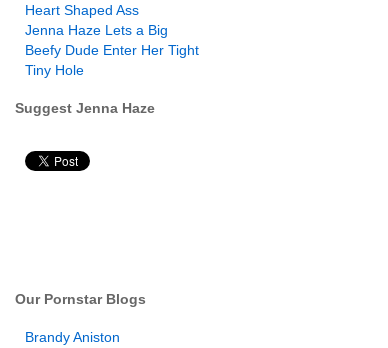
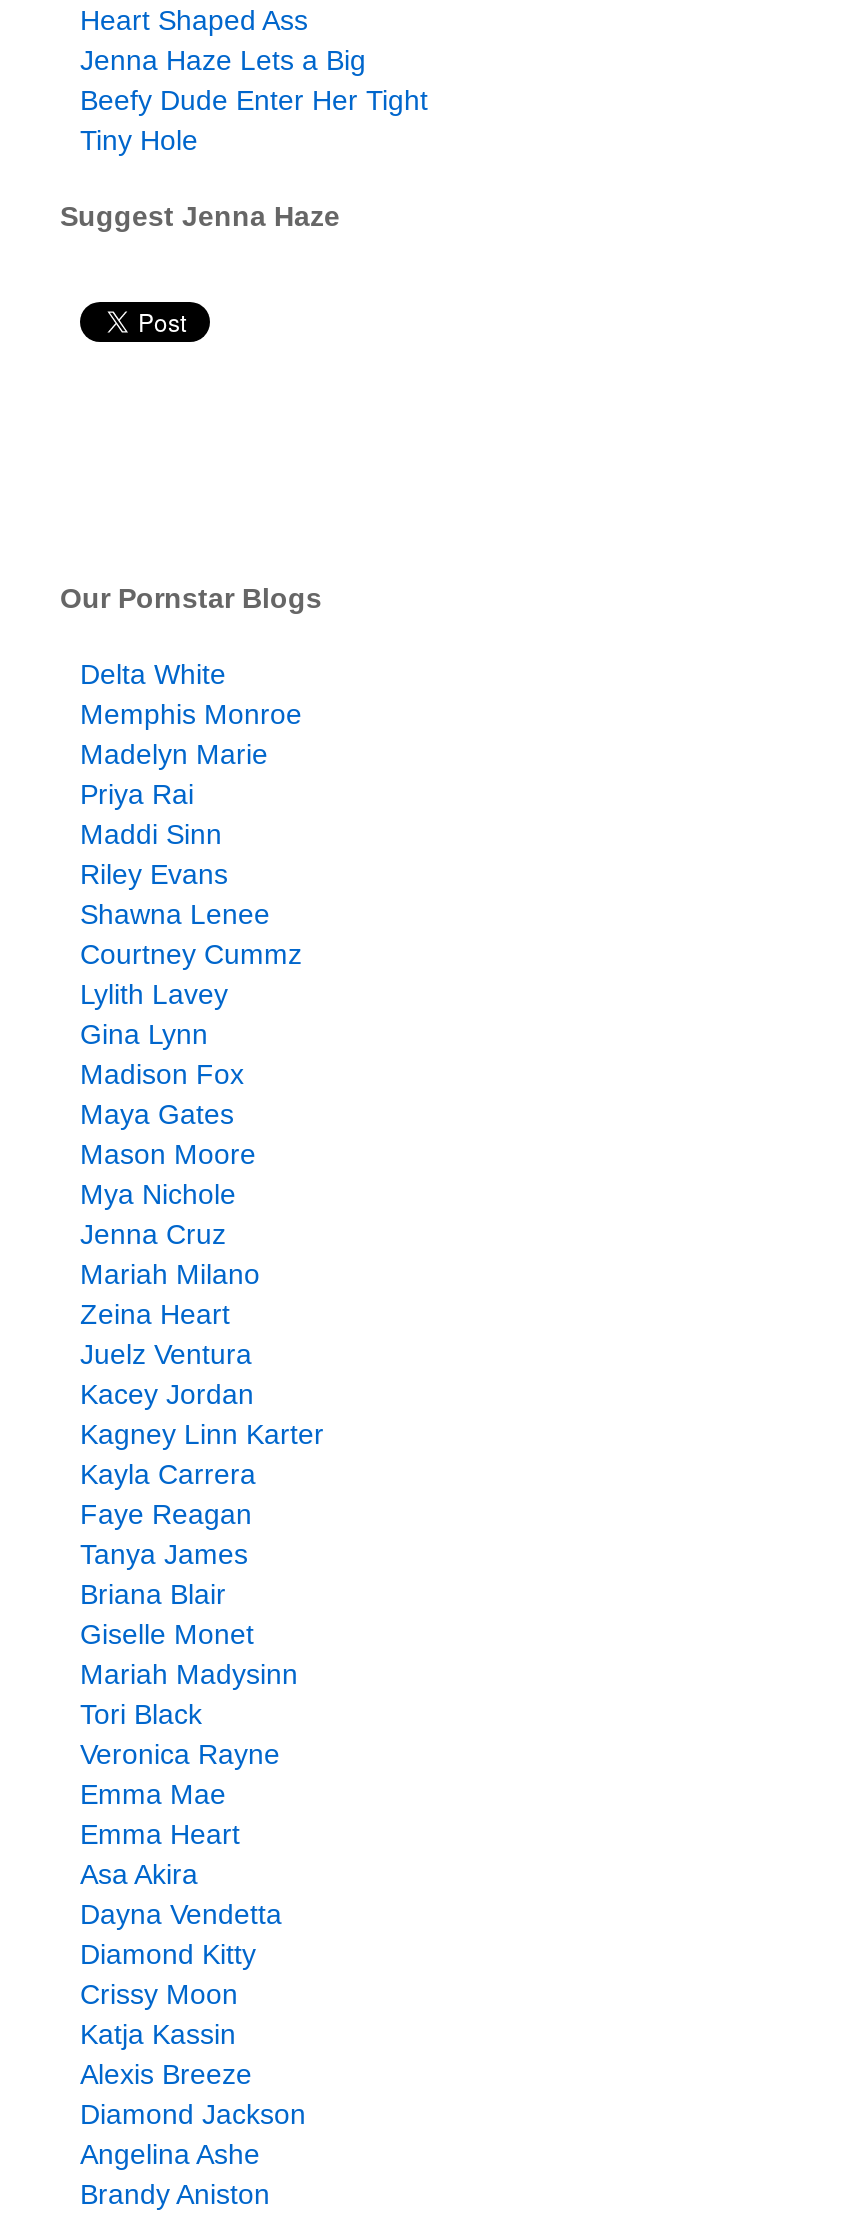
none -> [80,658,324,2170] Delta White | Memphis Monroe | Madelyn Marie | Priya Rai | Maddi Sinn | Riley Evans | Shawna Lenee | Courtney Cummz | Lylith Lavey | Gina Lynn | Madison Fox | Maya Gates | Mason Moore | Mya Nichole | Jenna Cruz | Mariah Milano | Zeina Heart | Juelz Ventura | Kacey Jordan | Kagney Linn Karter | Kayla Carrera | Faye Reagan | Tanya James | Briana Blair | Giselle Monet | Mariah Madysinn | Tori Black | Veronica Rayne | Emma Mae | Emma Heart | Asa Akira | Dayna Vendetta | Diamond Kitty | Crissy Moon | Katja Kassin | Alexis Breeze | Diamond Jackson | Angelina Ashe

